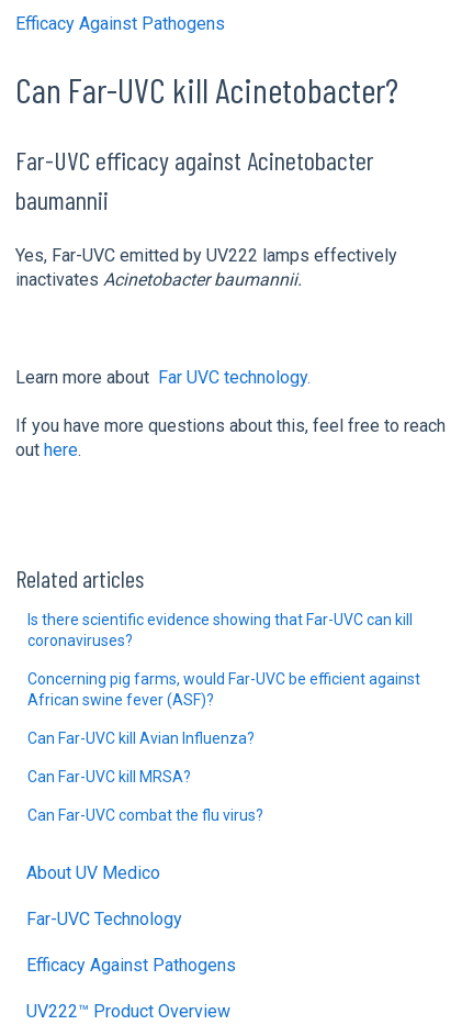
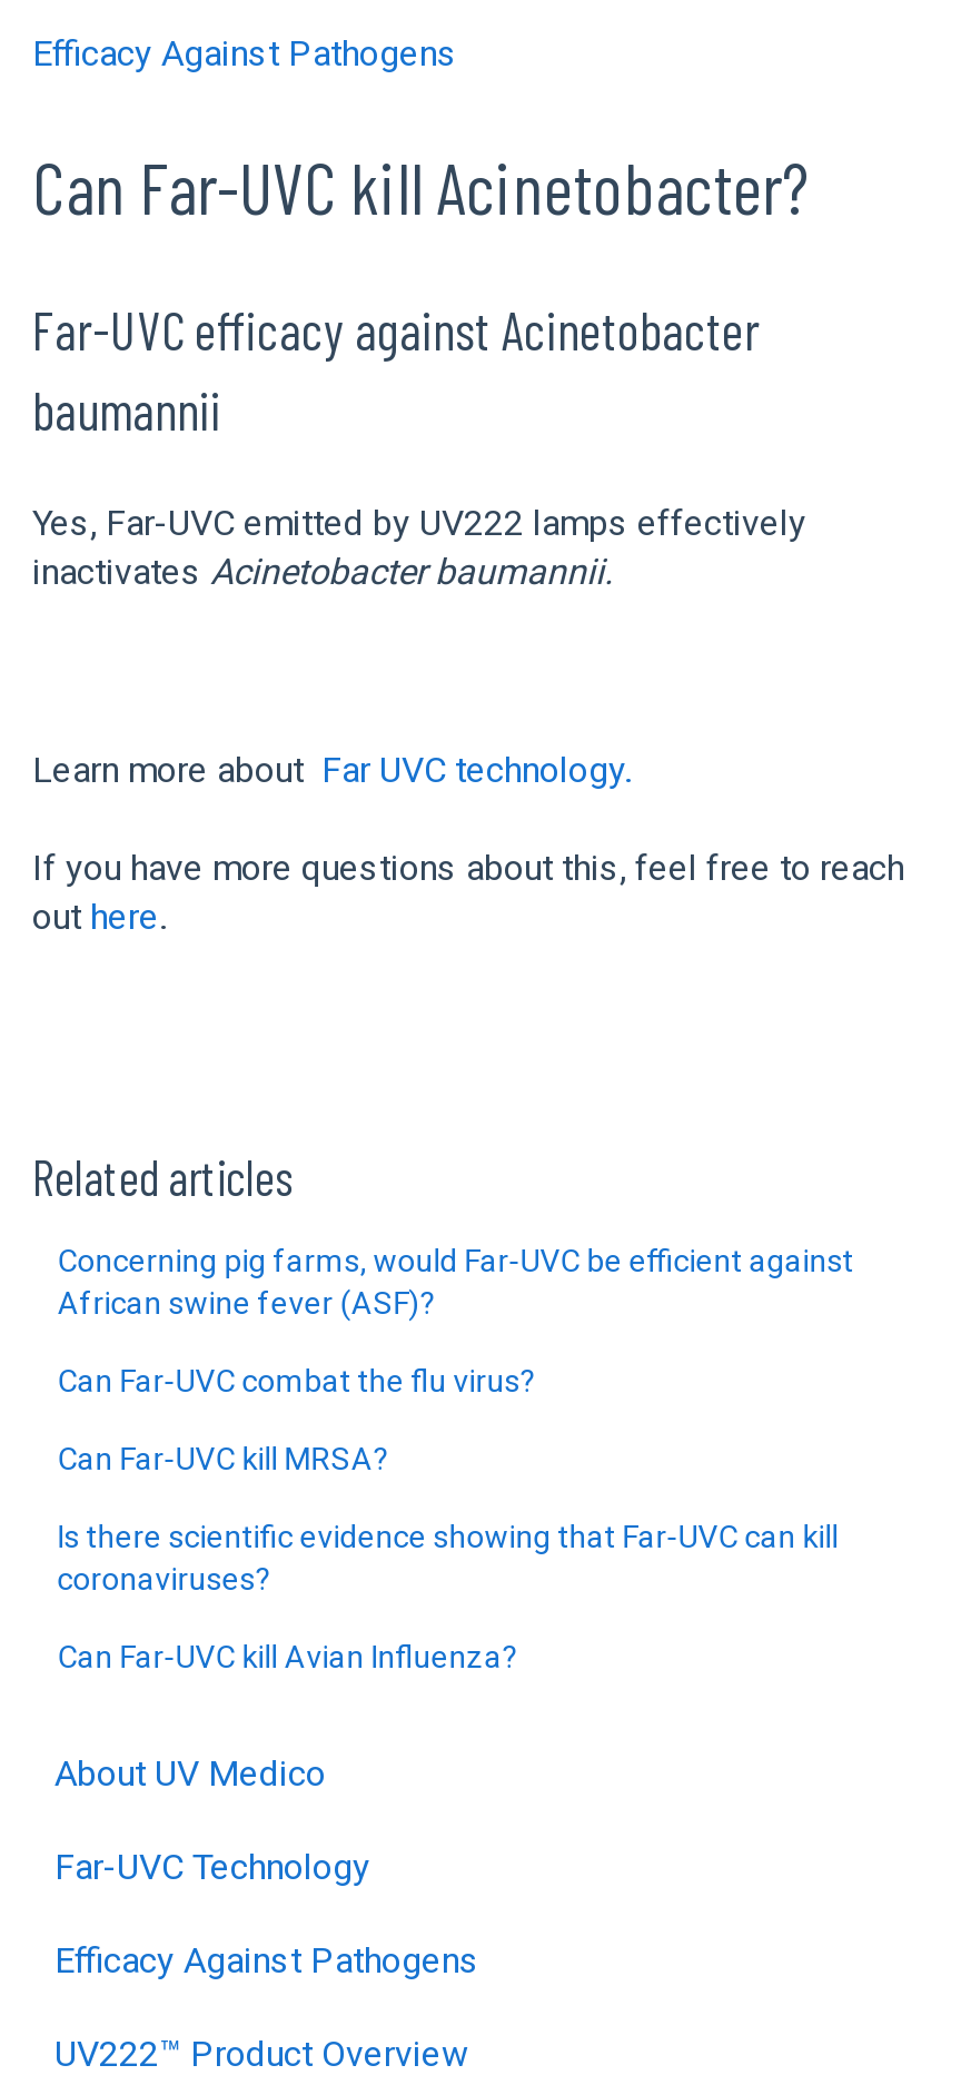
moved [28,610,413,649] -> [57,1518,838,1596]: Is there scientific evidence showing that Far-UVC can kill | coronaviruses?
moved [28,670,421,708] -> [57,1242,854,1320]: Concerning pig farms, would Far-UVC be efficient against | African swine fever (ASF)?
moved [28,729,255,747] -> [57,1638,518,1674]: Can Far-UVC kill Avian Influenza?
moved [28,767,264,824] -> [57,1362,535,1476]: Can Far-UVC kill MRSA? | Can Far-UVC combat the flu virus?

